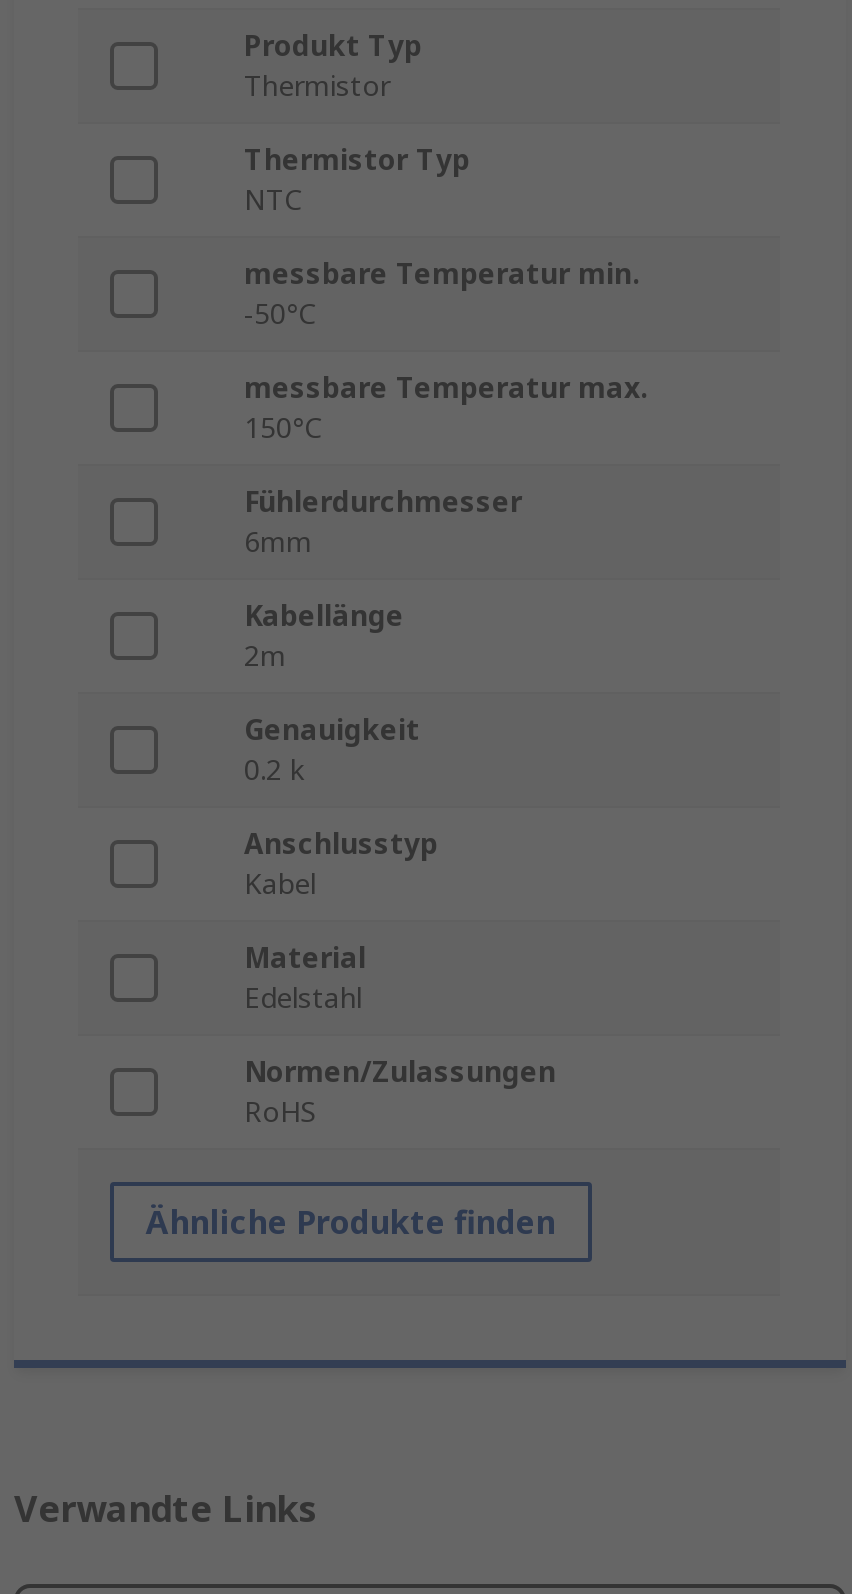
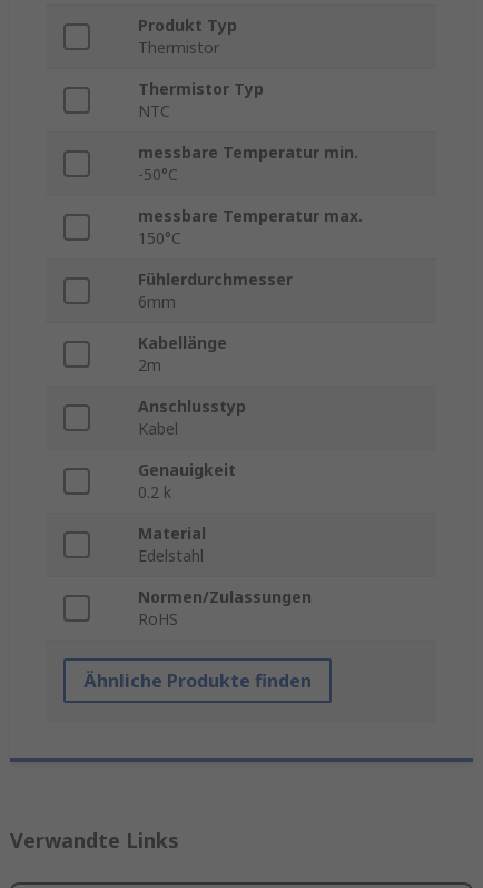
moved [244,711,420,789] -> [138,460,236,503]: Genauigkeit | 0.2 k
moved [244,825,438,903] -> [138,396,246,440]: Anschlusstyp | Kabel

